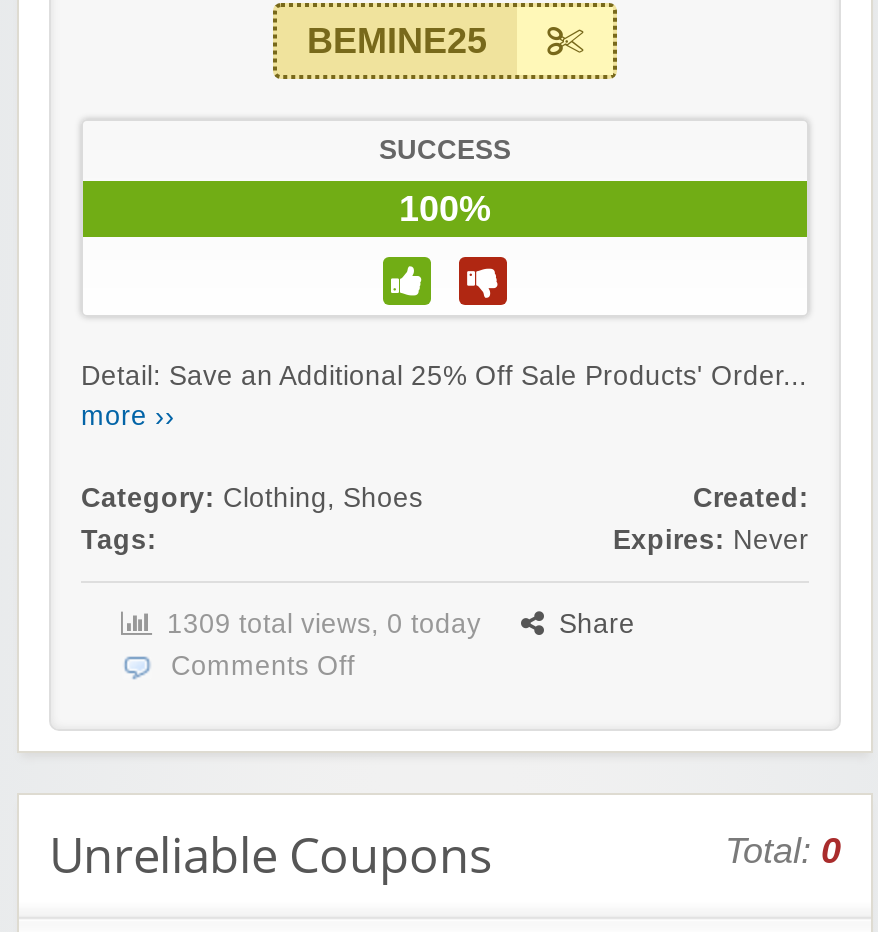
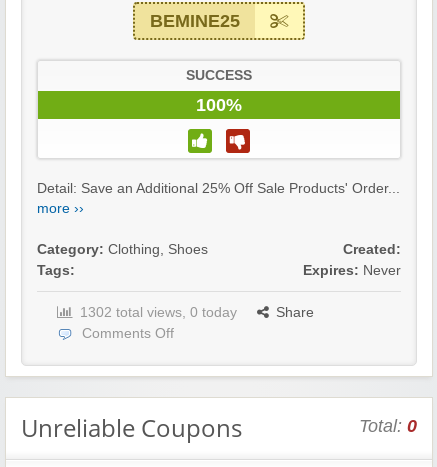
[167,609,481,639] 1309 total views, 0 today -> [80,305,237,320] 1302 total views, 0 today

